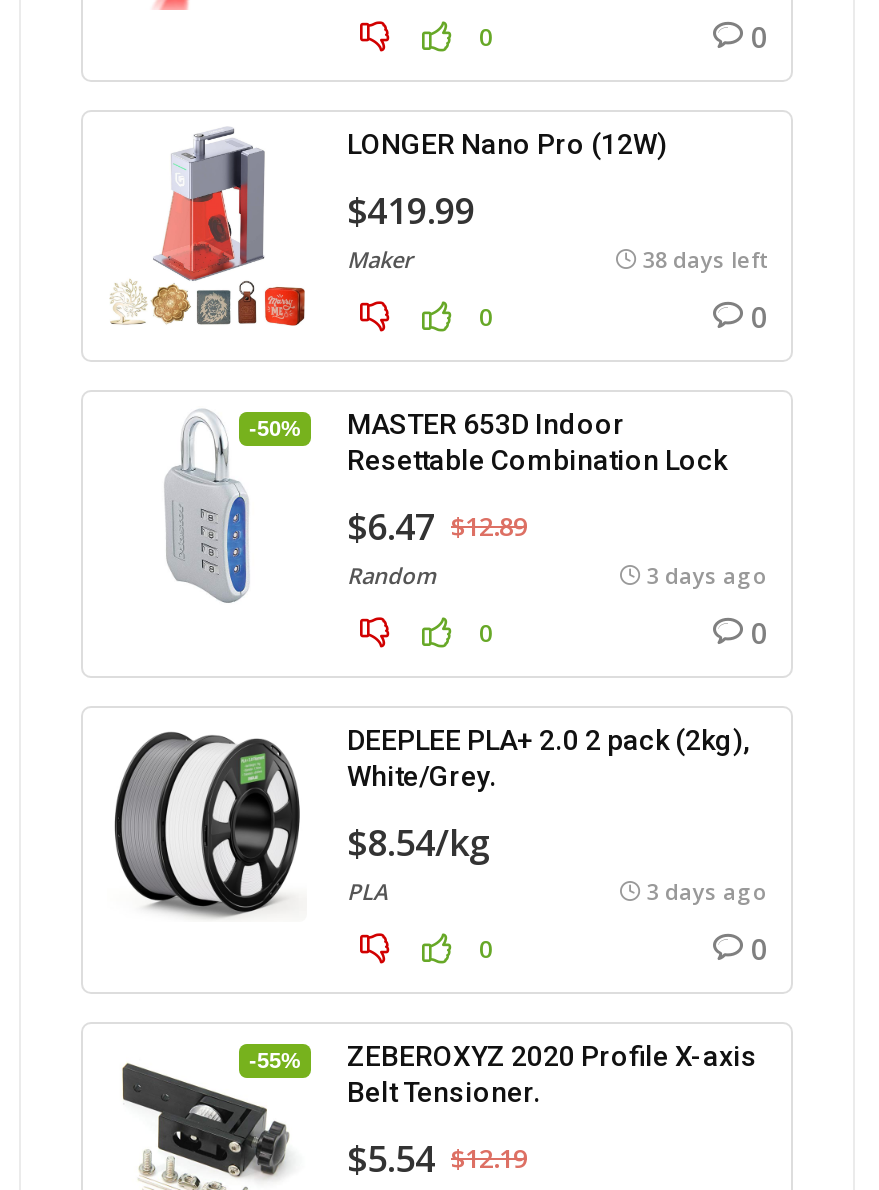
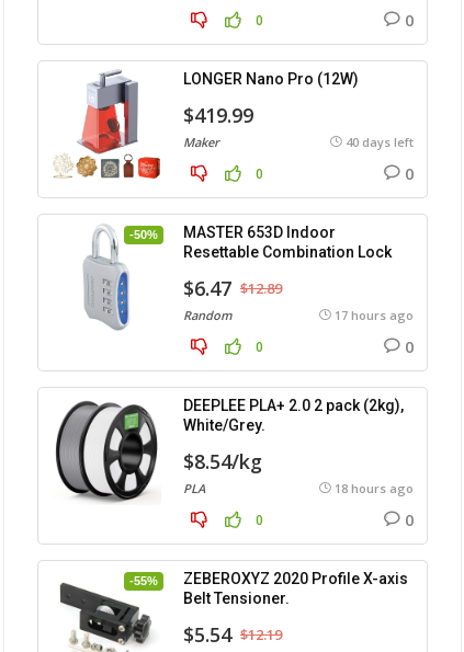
[643,244,767,274] 38 days left -> [346,134,414,150] 40 days left
[647,560,767,590] 3 days ago -> [335,307,414,323] 17 hours ago
[647,876,767,906] 3 days ago -> [335,480,414,496] 18 hours ago

